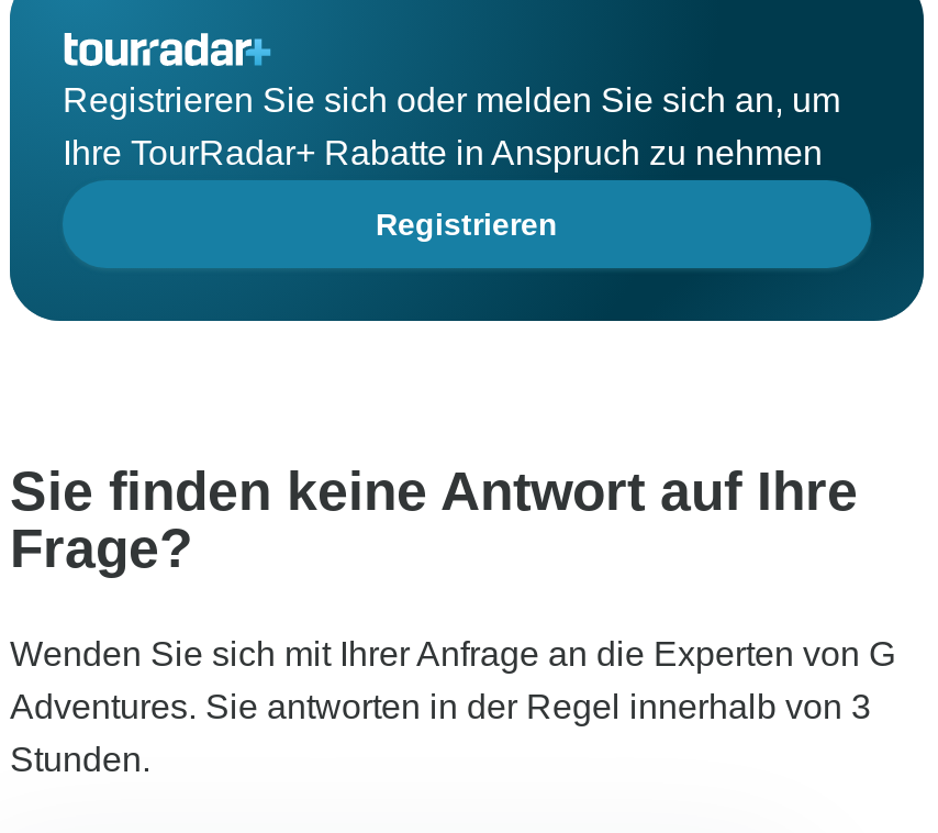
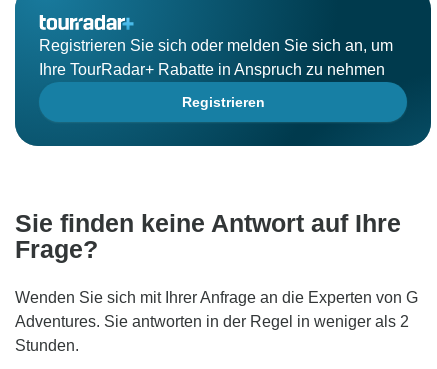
[10,688,871,726] Adventures. Sie antworten in der Regel innerhalb von 3 -> [15,313,409,330] Adventures. Sie antworten in der Regel in weniger als 2

